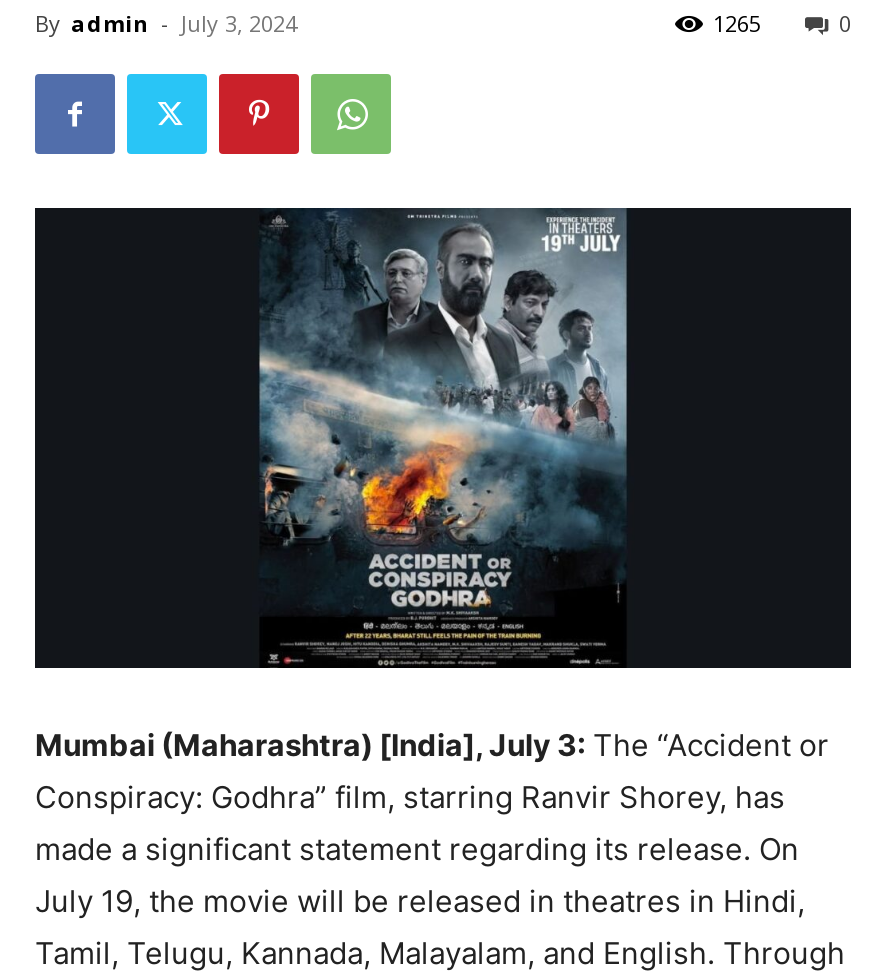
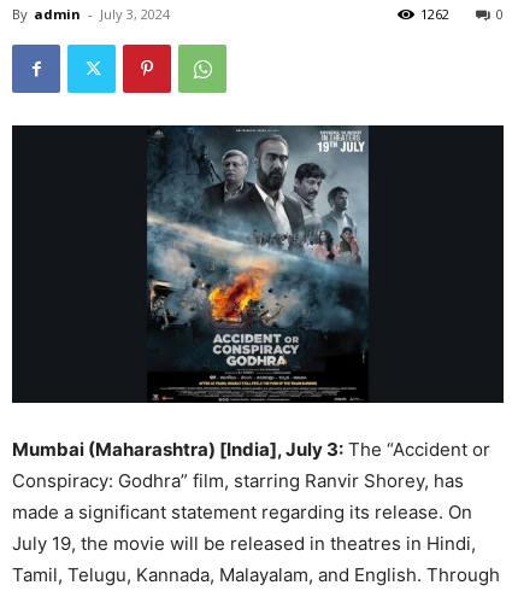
[713,9,761,39] 1265 -> [420,5,449,23] 1262

